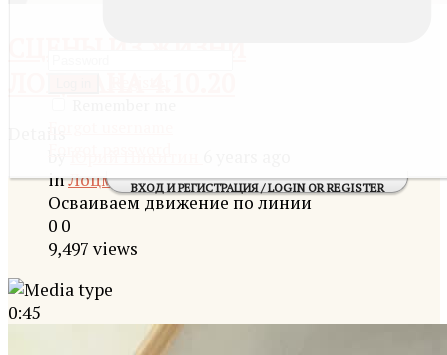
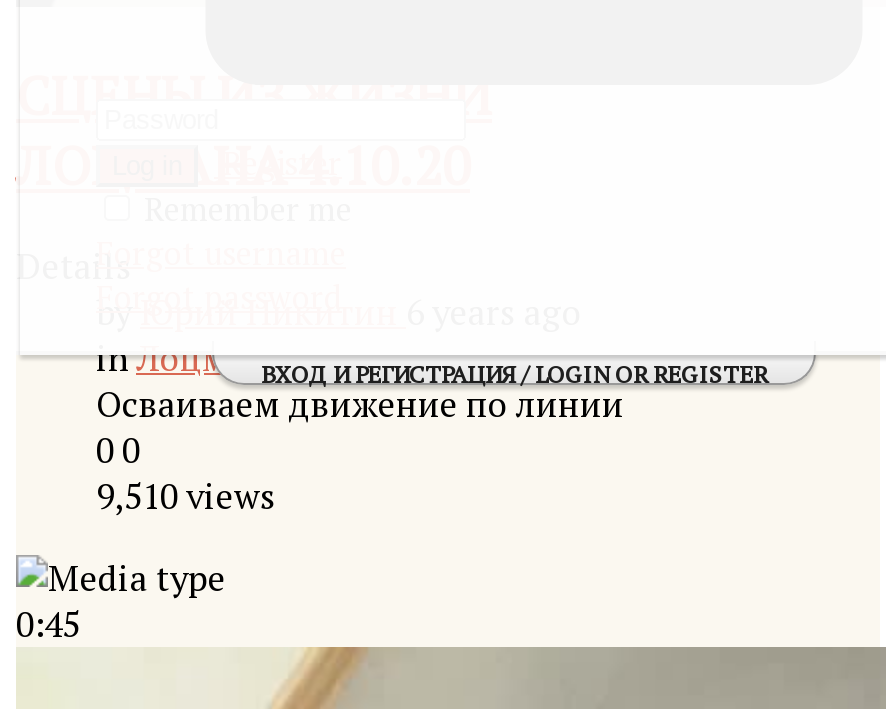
[48,237,138,260] 9,497 views -> [96,474,276,520] 9,510 views

